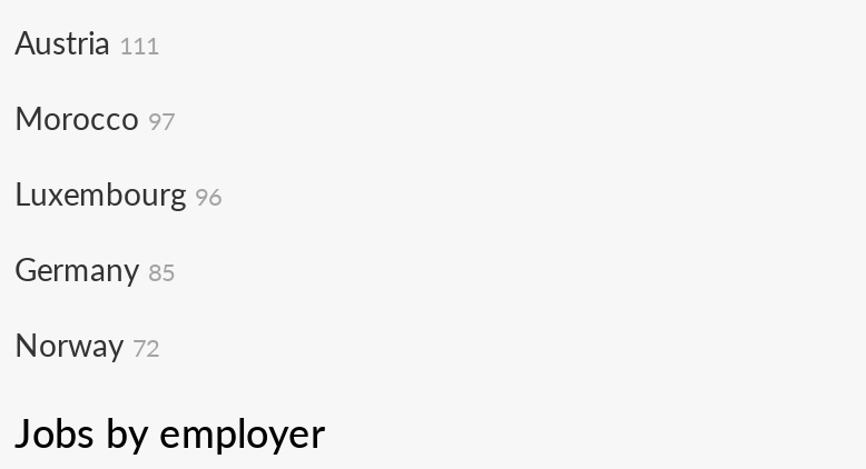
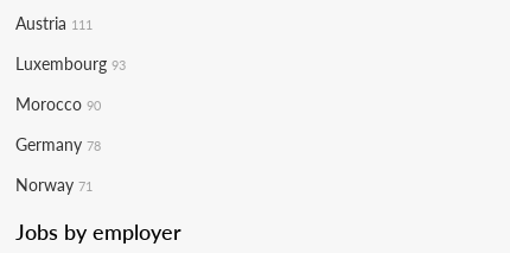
[14,94,175,139] Morocco 97 -> [15,51,126,75] Luxembourg 93
[14,170,222,214] Luxembourg 96 -> [15,91,101,115] Morocco 90
[14,246,175,290] Germany 85 -> [15,132,101,156] Germany 78
[14,321,159,366] Norway 72 -> [15,172,93,196] Norway 71

